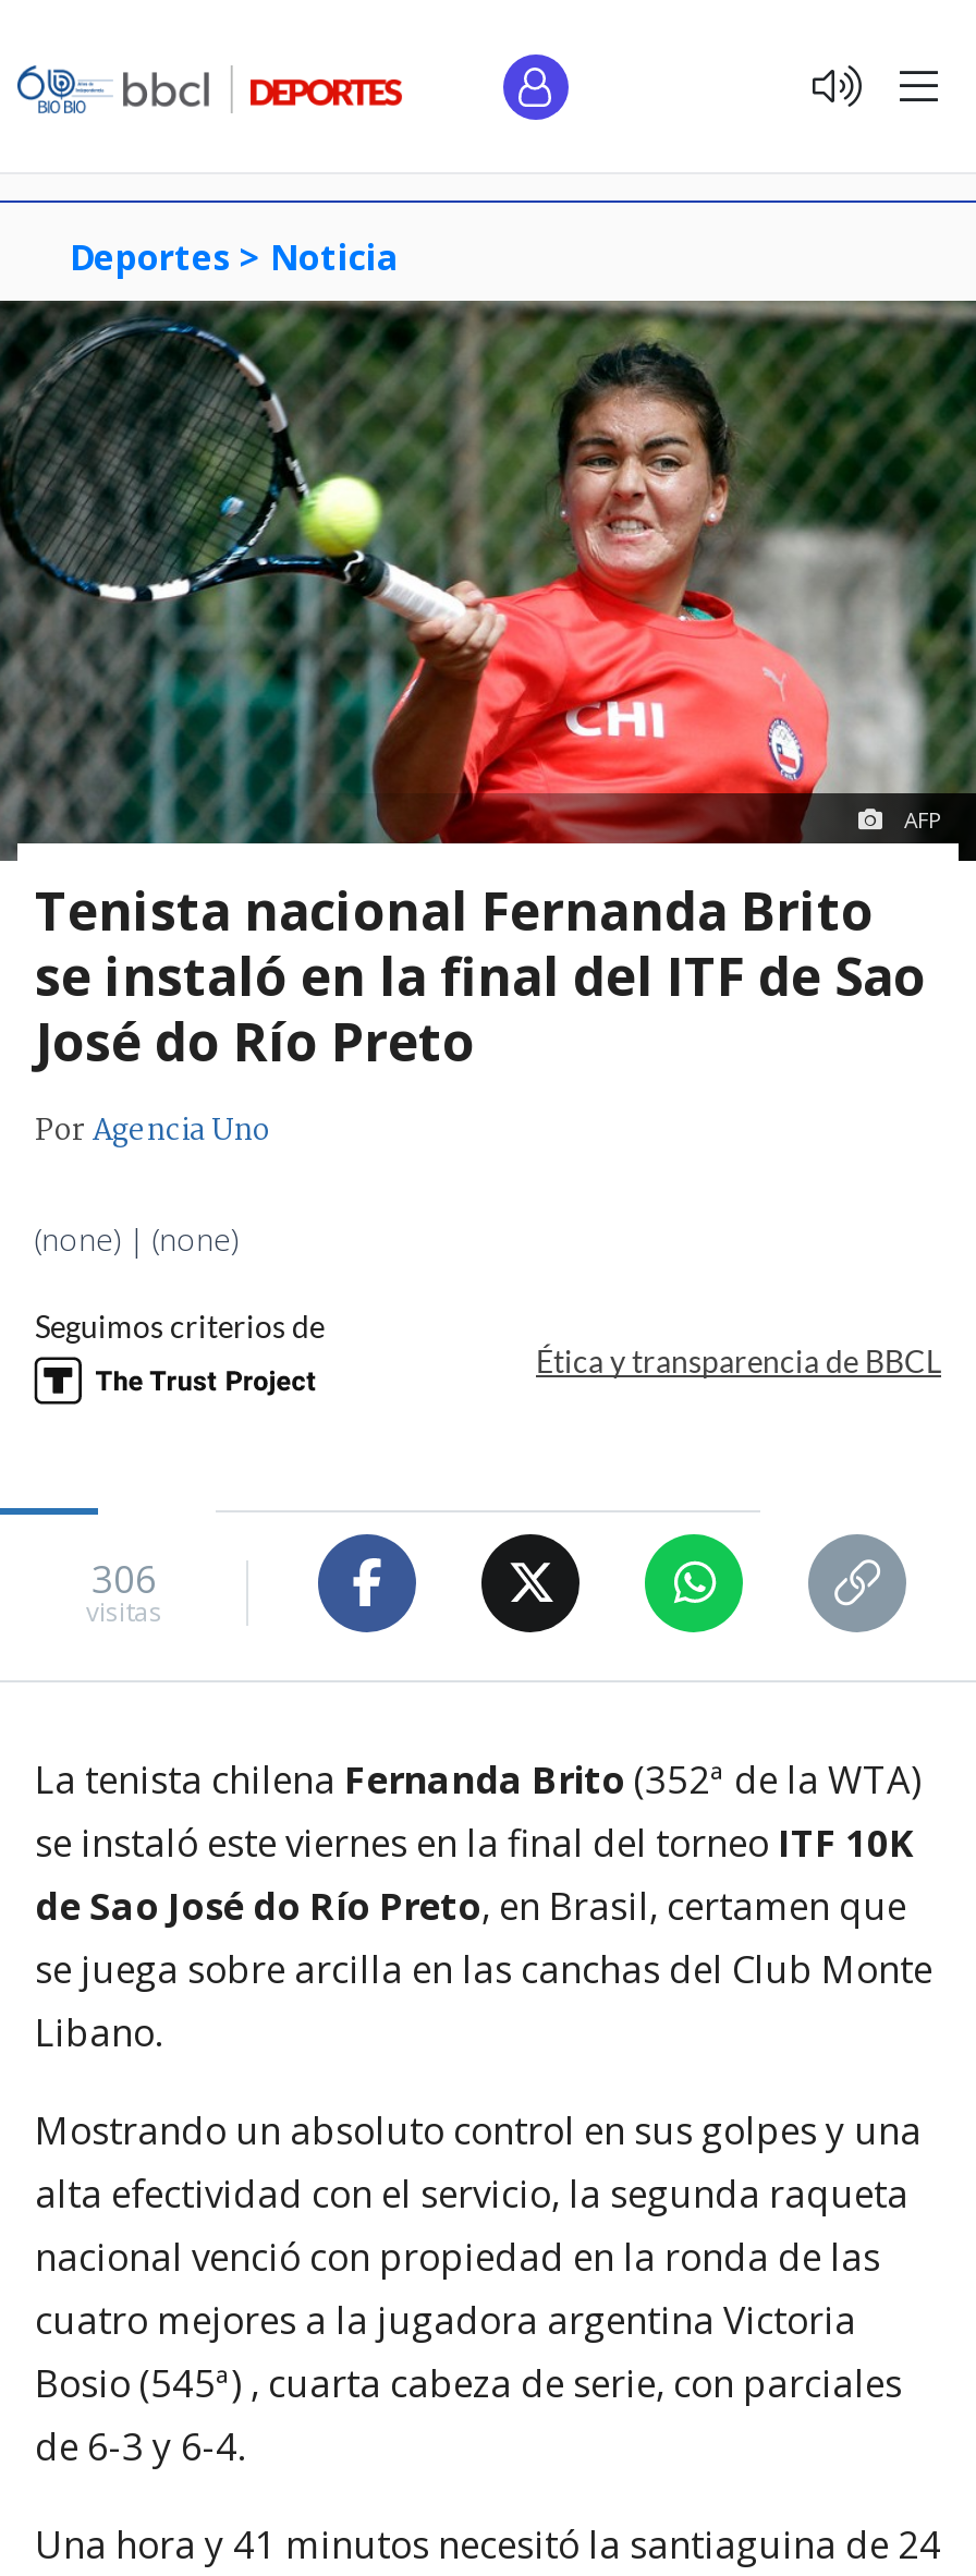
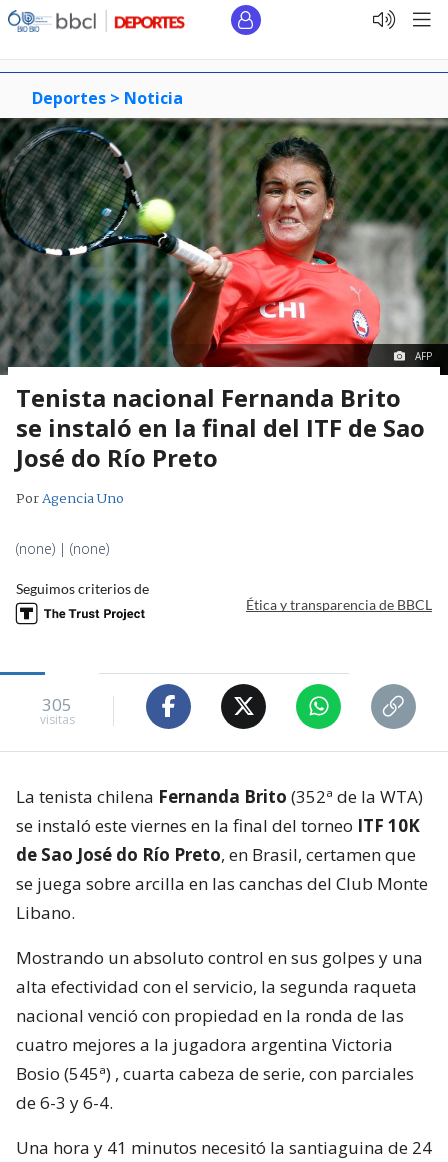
[91,1555,157,1605] 306 -> [42,693,72,716] 305

